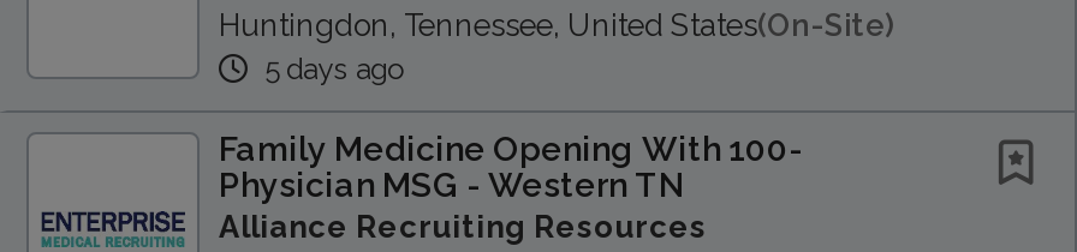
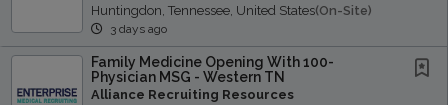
[257,53,401,87] 5 days ago -> [107,22,167,36] 3 days ago

